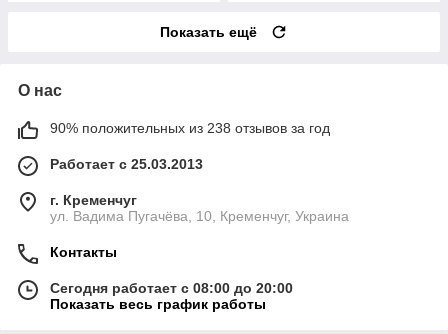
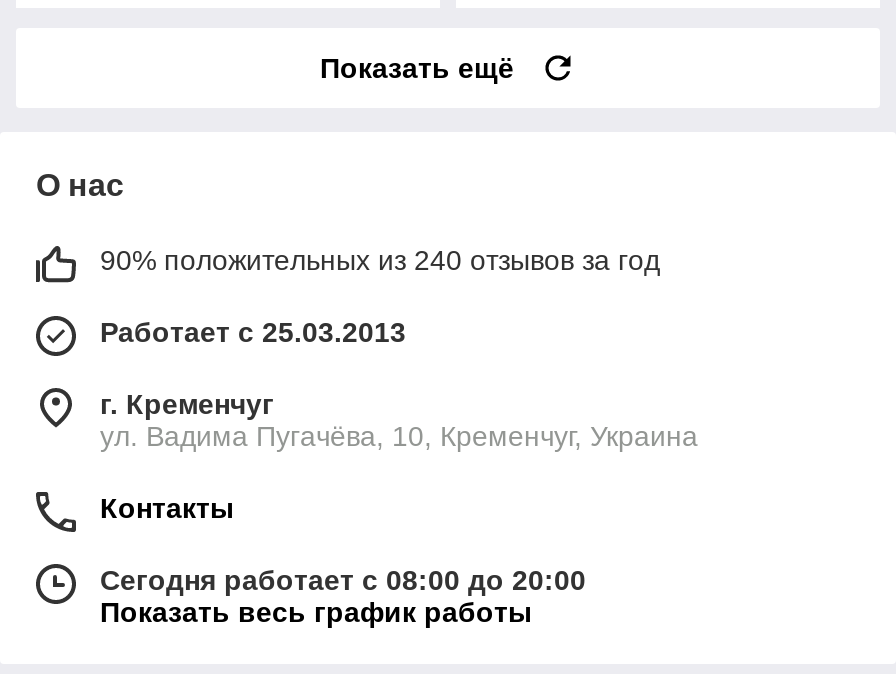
[50,120,330,136] 90% положительных из 238 отзывов за год -> [100,245,660,277] 90% положительных из 240 отзывов за год

